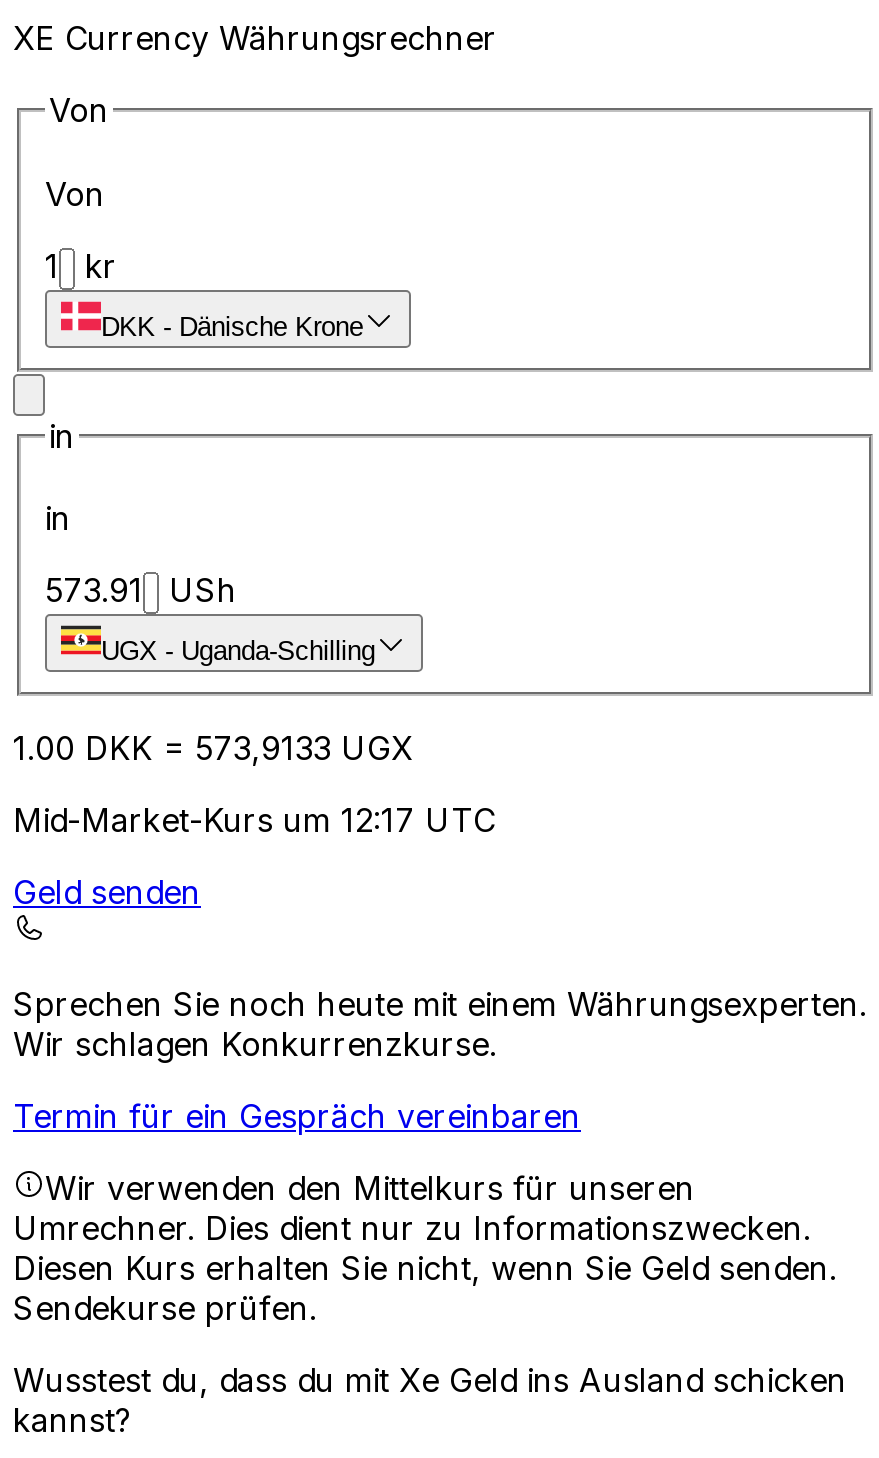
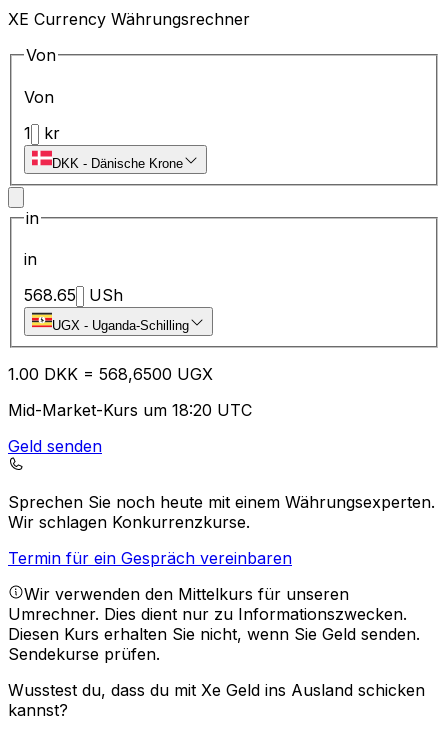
[45,571,237,611] 573.91 USh -> [24,285,123,305] 568.65 USh
[13,729,413,769] 1.00 DKK = 573,9133 UGX -> [8,364,213,384] 1.00 DKK = 568,6500 UGX
[13,801,495,841] Mid-Market-Kurs um 12:17 UTC -> [8,400,252,420] Mid-Market-Kurs um 18:20 UTC

